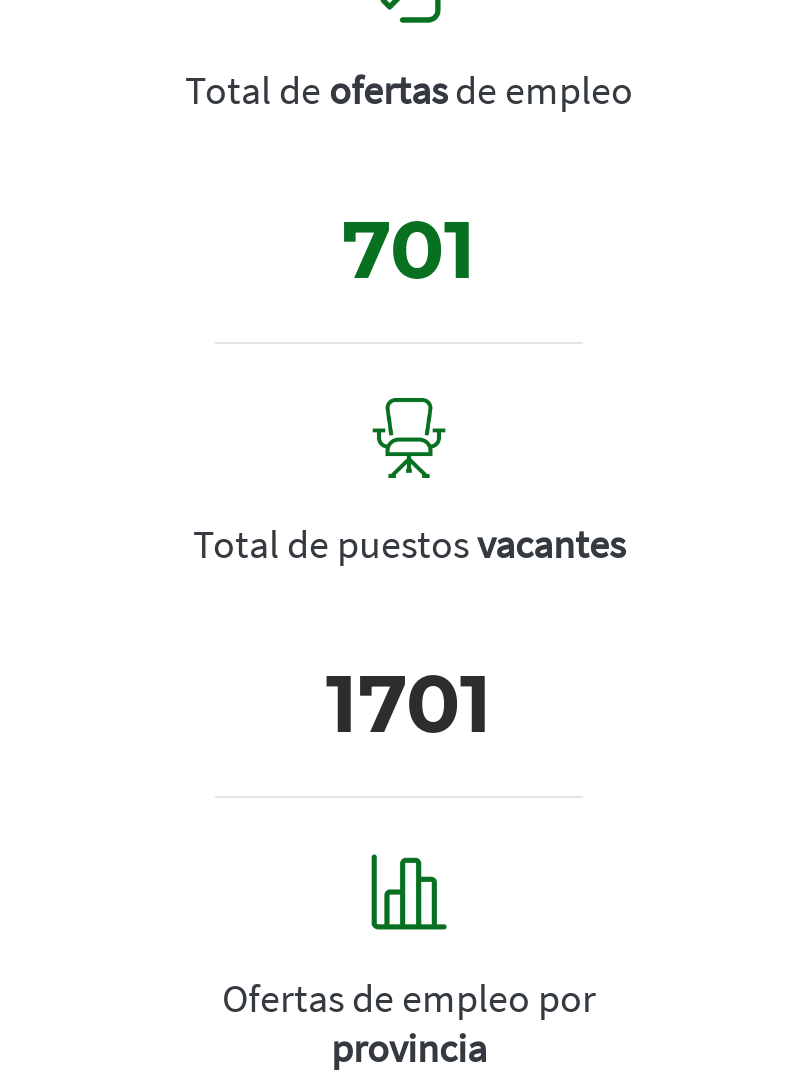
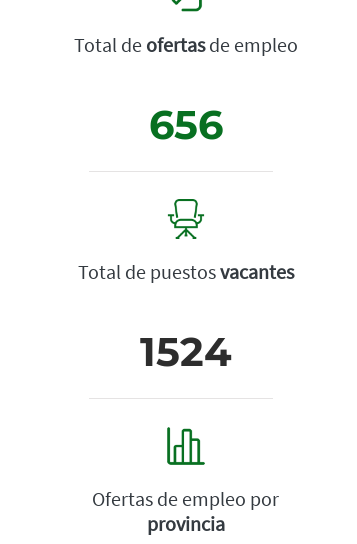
[342,200,476,298] 701 -> [149,100,223,149] 656
[326,654,492,752] 1701 -> [140,327,232,376] 1524

